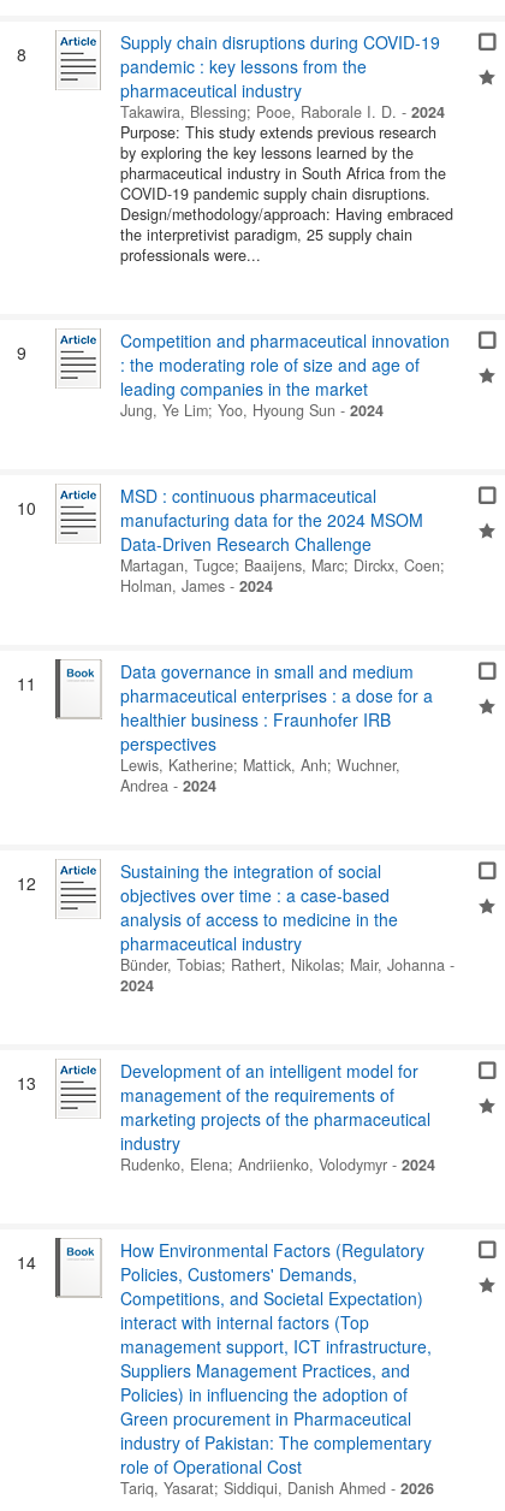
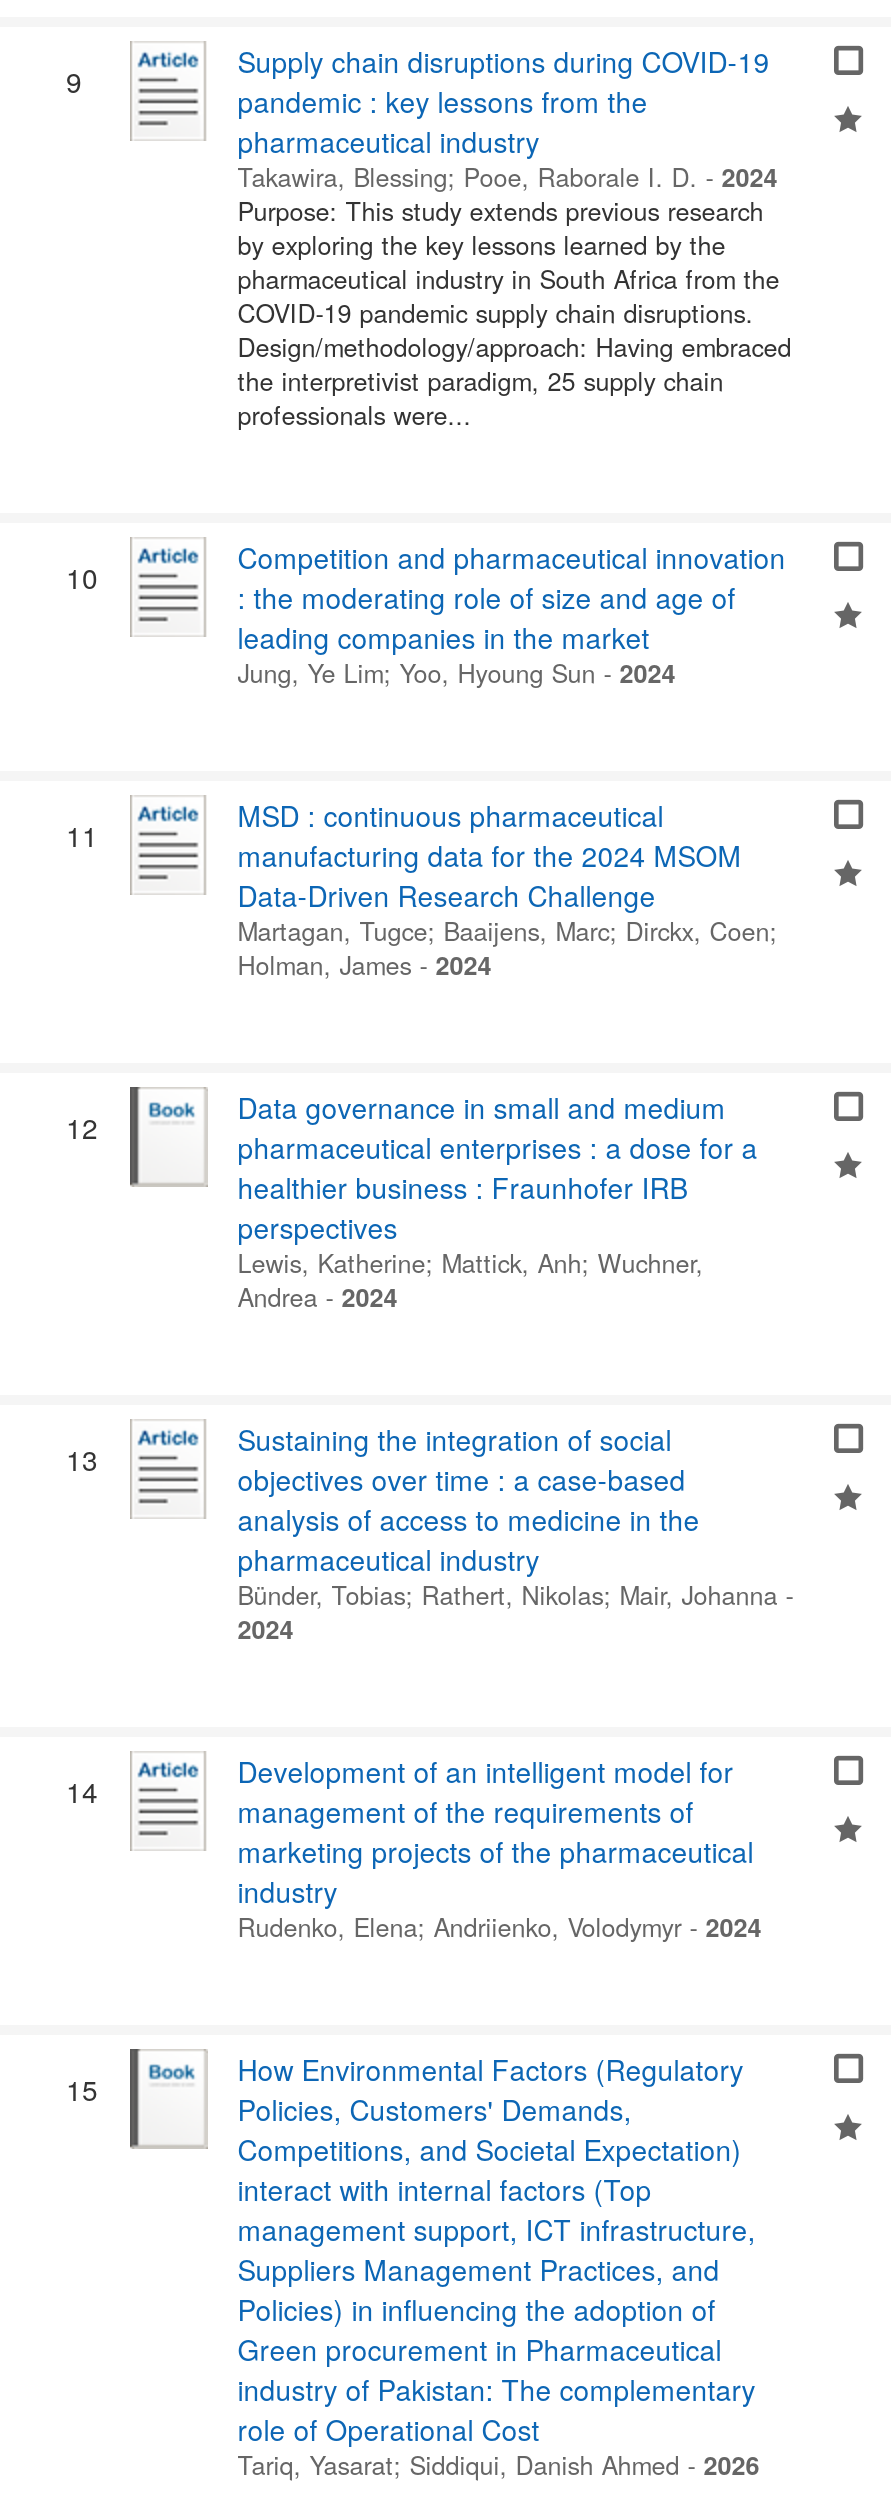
[17,42,26,66] 8 -> [66,61,82,101] 9
[17,341,26,365] 9 -> [66,557,98,597] 10
[17,496,36,520] 10 -> [66,815,98,855] 11
[17,672,36,696] 11 -> [66,1107,98,1147] 12
[17,871,36,895] 12 -> [66,1439,98,1479] 13
[17,1071,36,1095] 13 -> [66,1771,98,1811] 14
[17,1250,36,1274] 14 -> [66,2069,98,2109] 15

